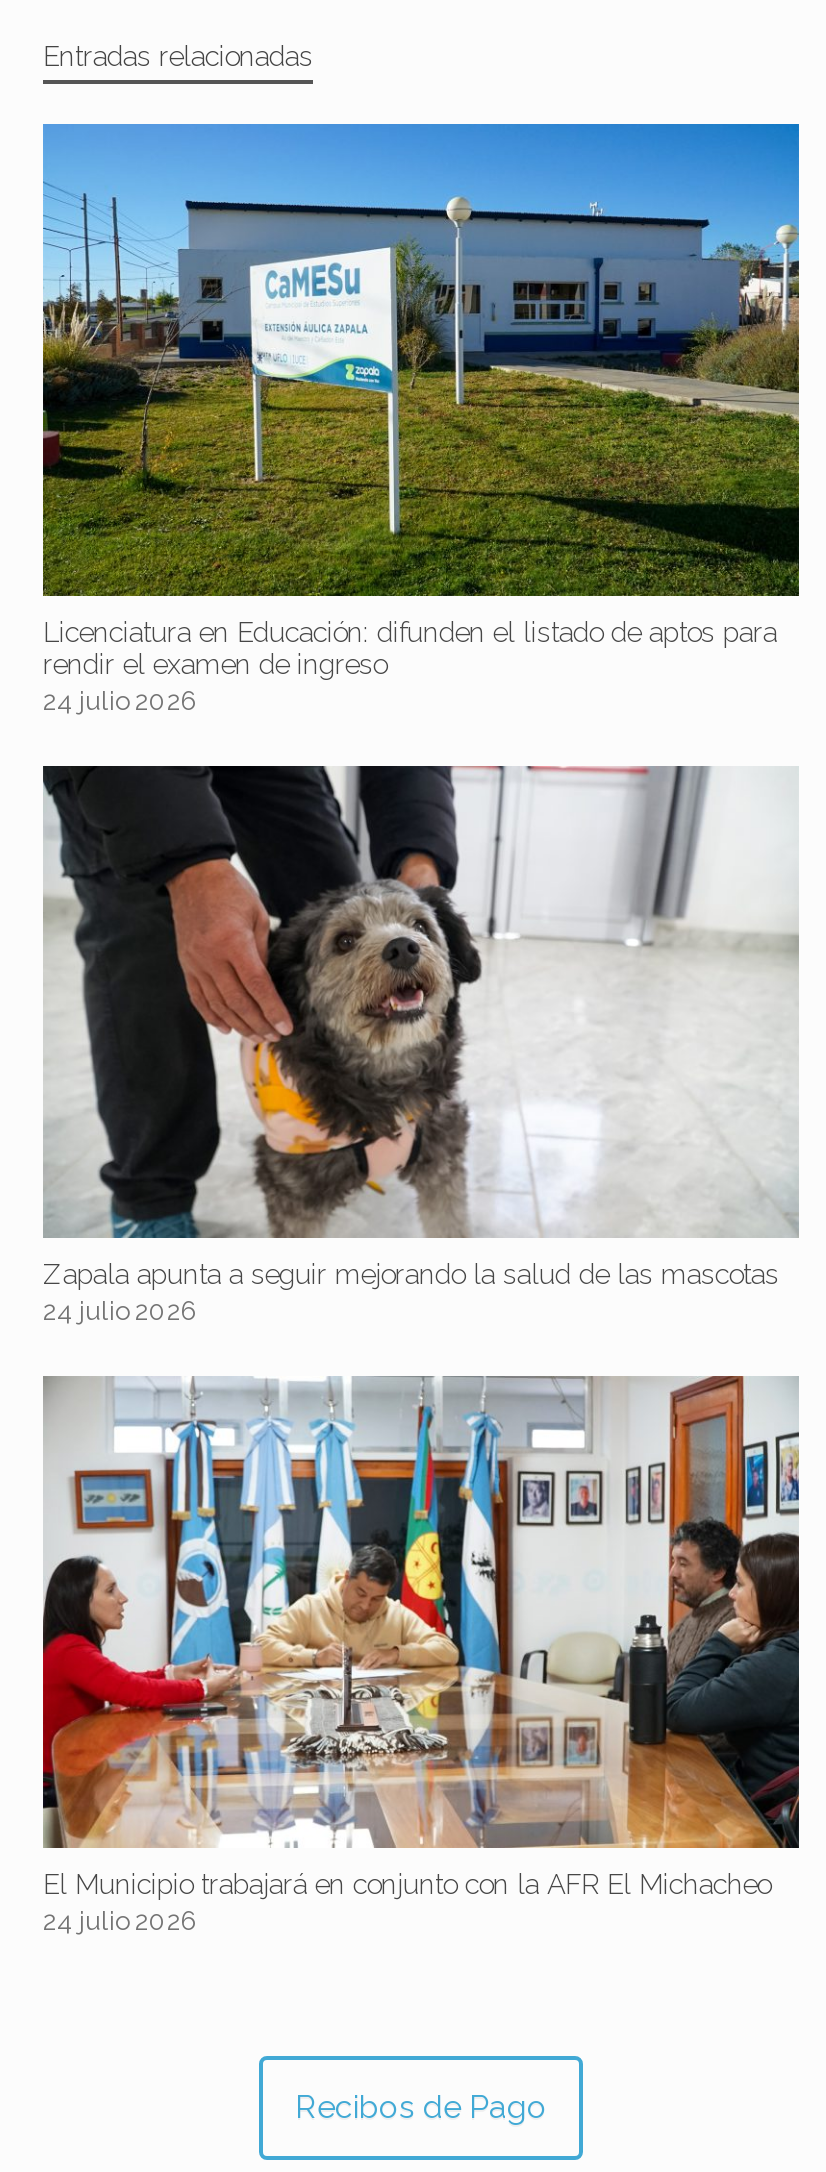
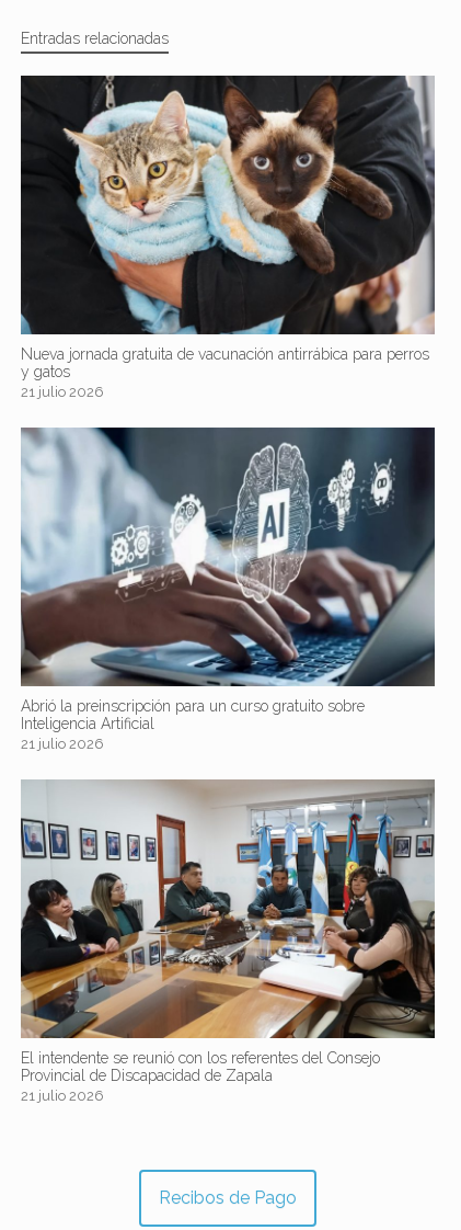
[41,122,799,716] [image] | Licenciatura en Educación: difunden el listado de aptos para | rendir el examen de ingreso | 24 julio 2026 -> [20,75,436,400] [image] | Nueva jornada gratuita de vacunación antirrábica para perros | y gatos | 21 julio 2026
[43,764,799,1327] [image] | Zapala apunta a seguir mejorando la salud de las mascotas | 24 julio 2026 -> [21,426,436,752] [image] | Abrió la preinscripción para un curso gratuito sobre | Inteligencia Artificial | 21 julio 2026
[41,1374,799,1937] [image] | El Municipio trabajará en conjunto con la AFR El Michacheo | 24 julio 2026 -> [20,778,435,1104] [image] | El intendente se reunió con los referentes del Consejo | Provincial de Discapacidad de Zapala | 21 julio 2026

